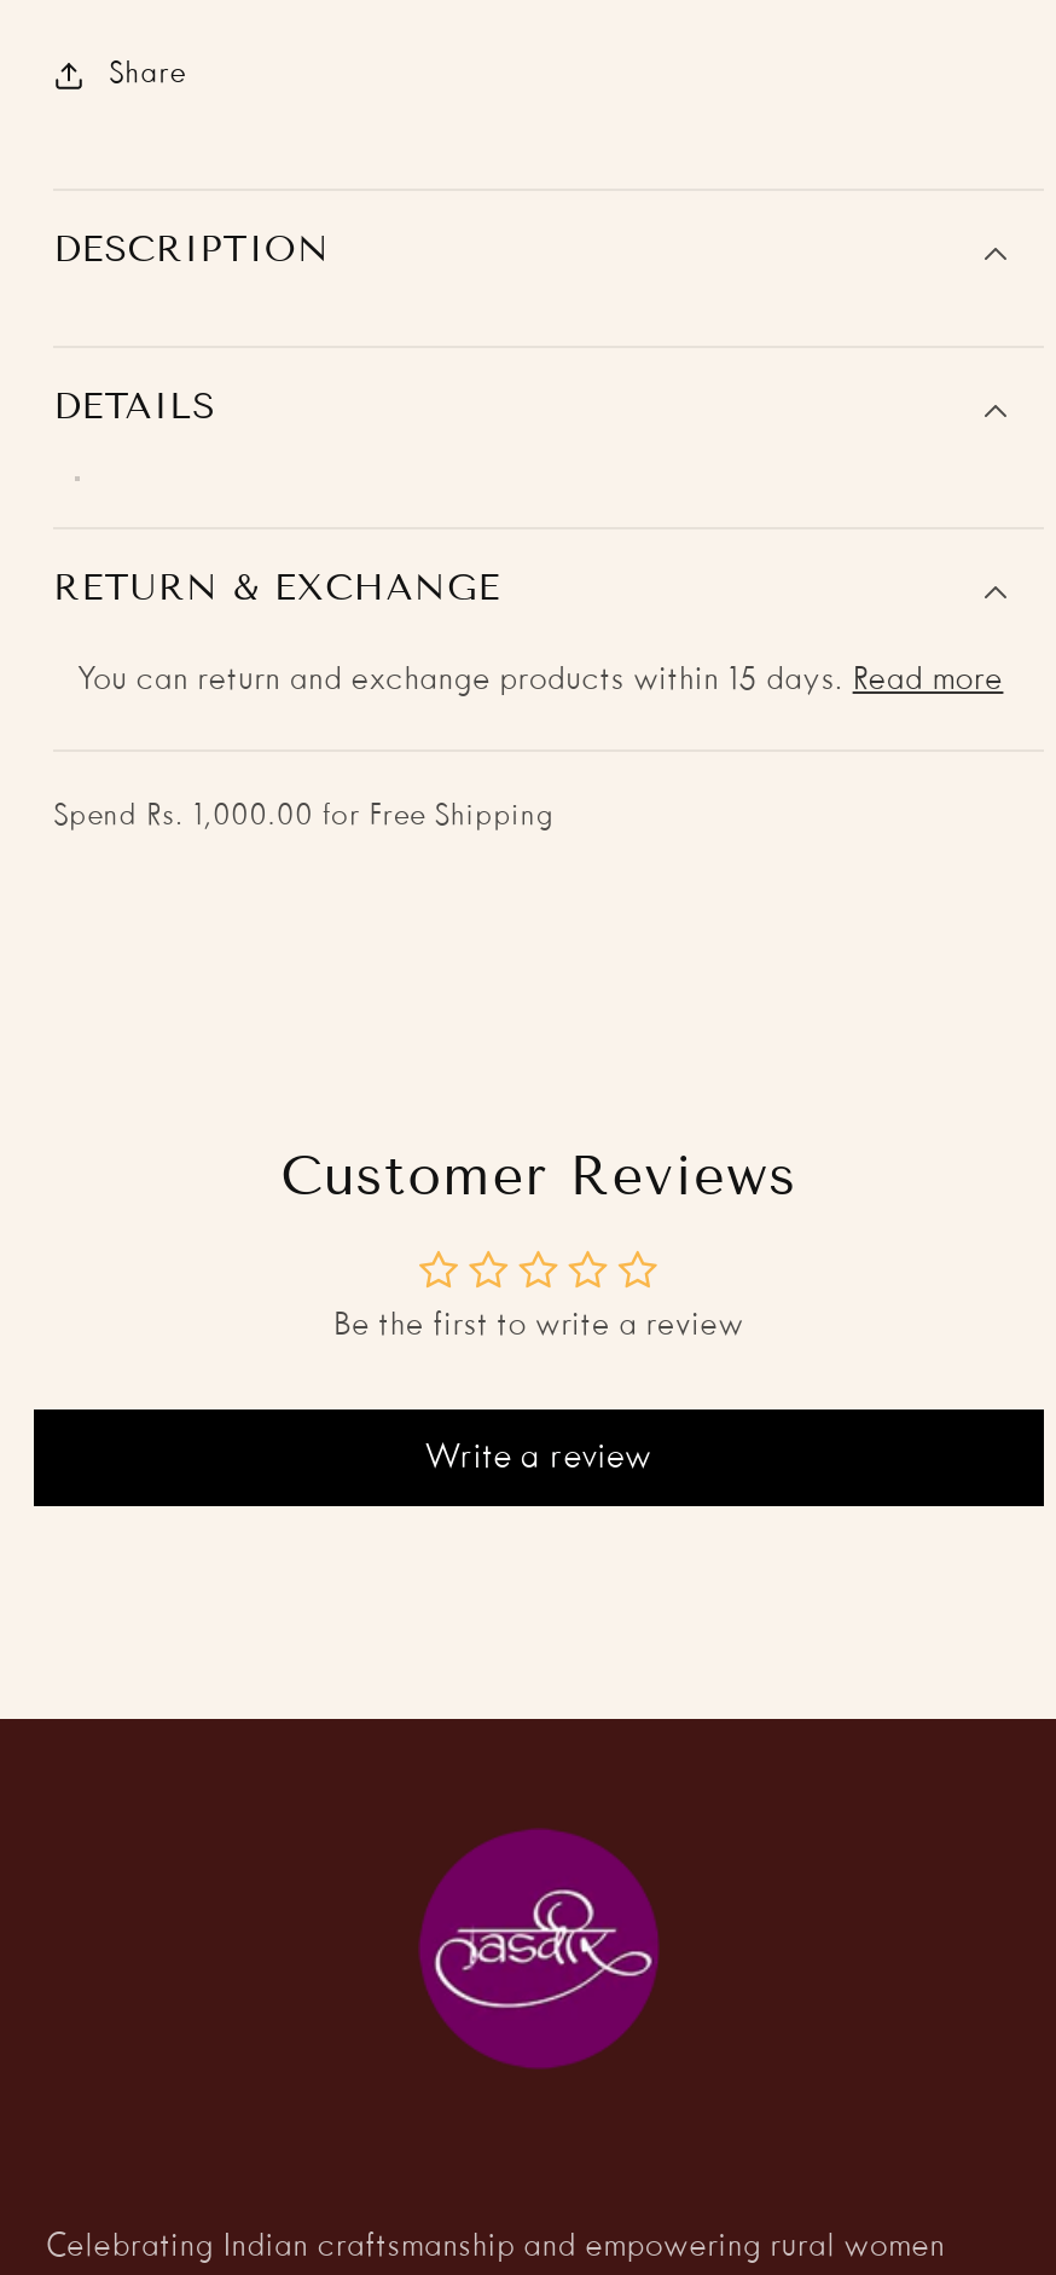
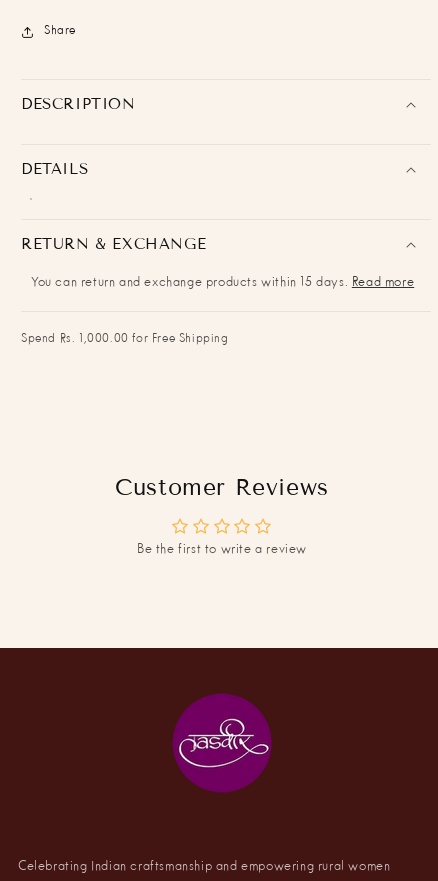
[425,1442,653,1476] Write a review -> none

